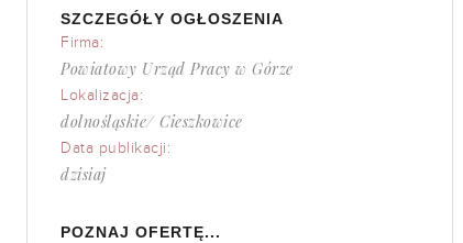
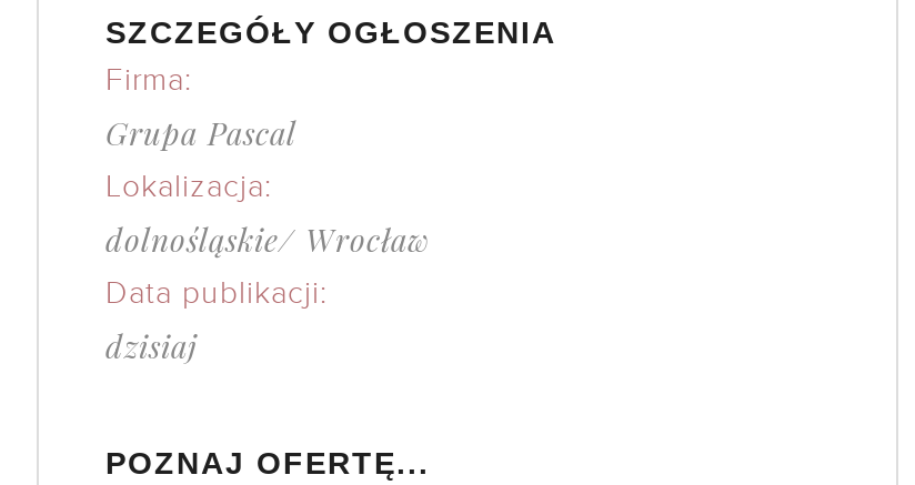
[60,58,293,79] Powiatowy Urząd Pracy w Górze -> [105,112,296,154] Grupa Pascal
[60,111,242,132] dolnośląskie/ Cieszkowice -> [105,219,431,261] dolnośląskie/ Wrocław

